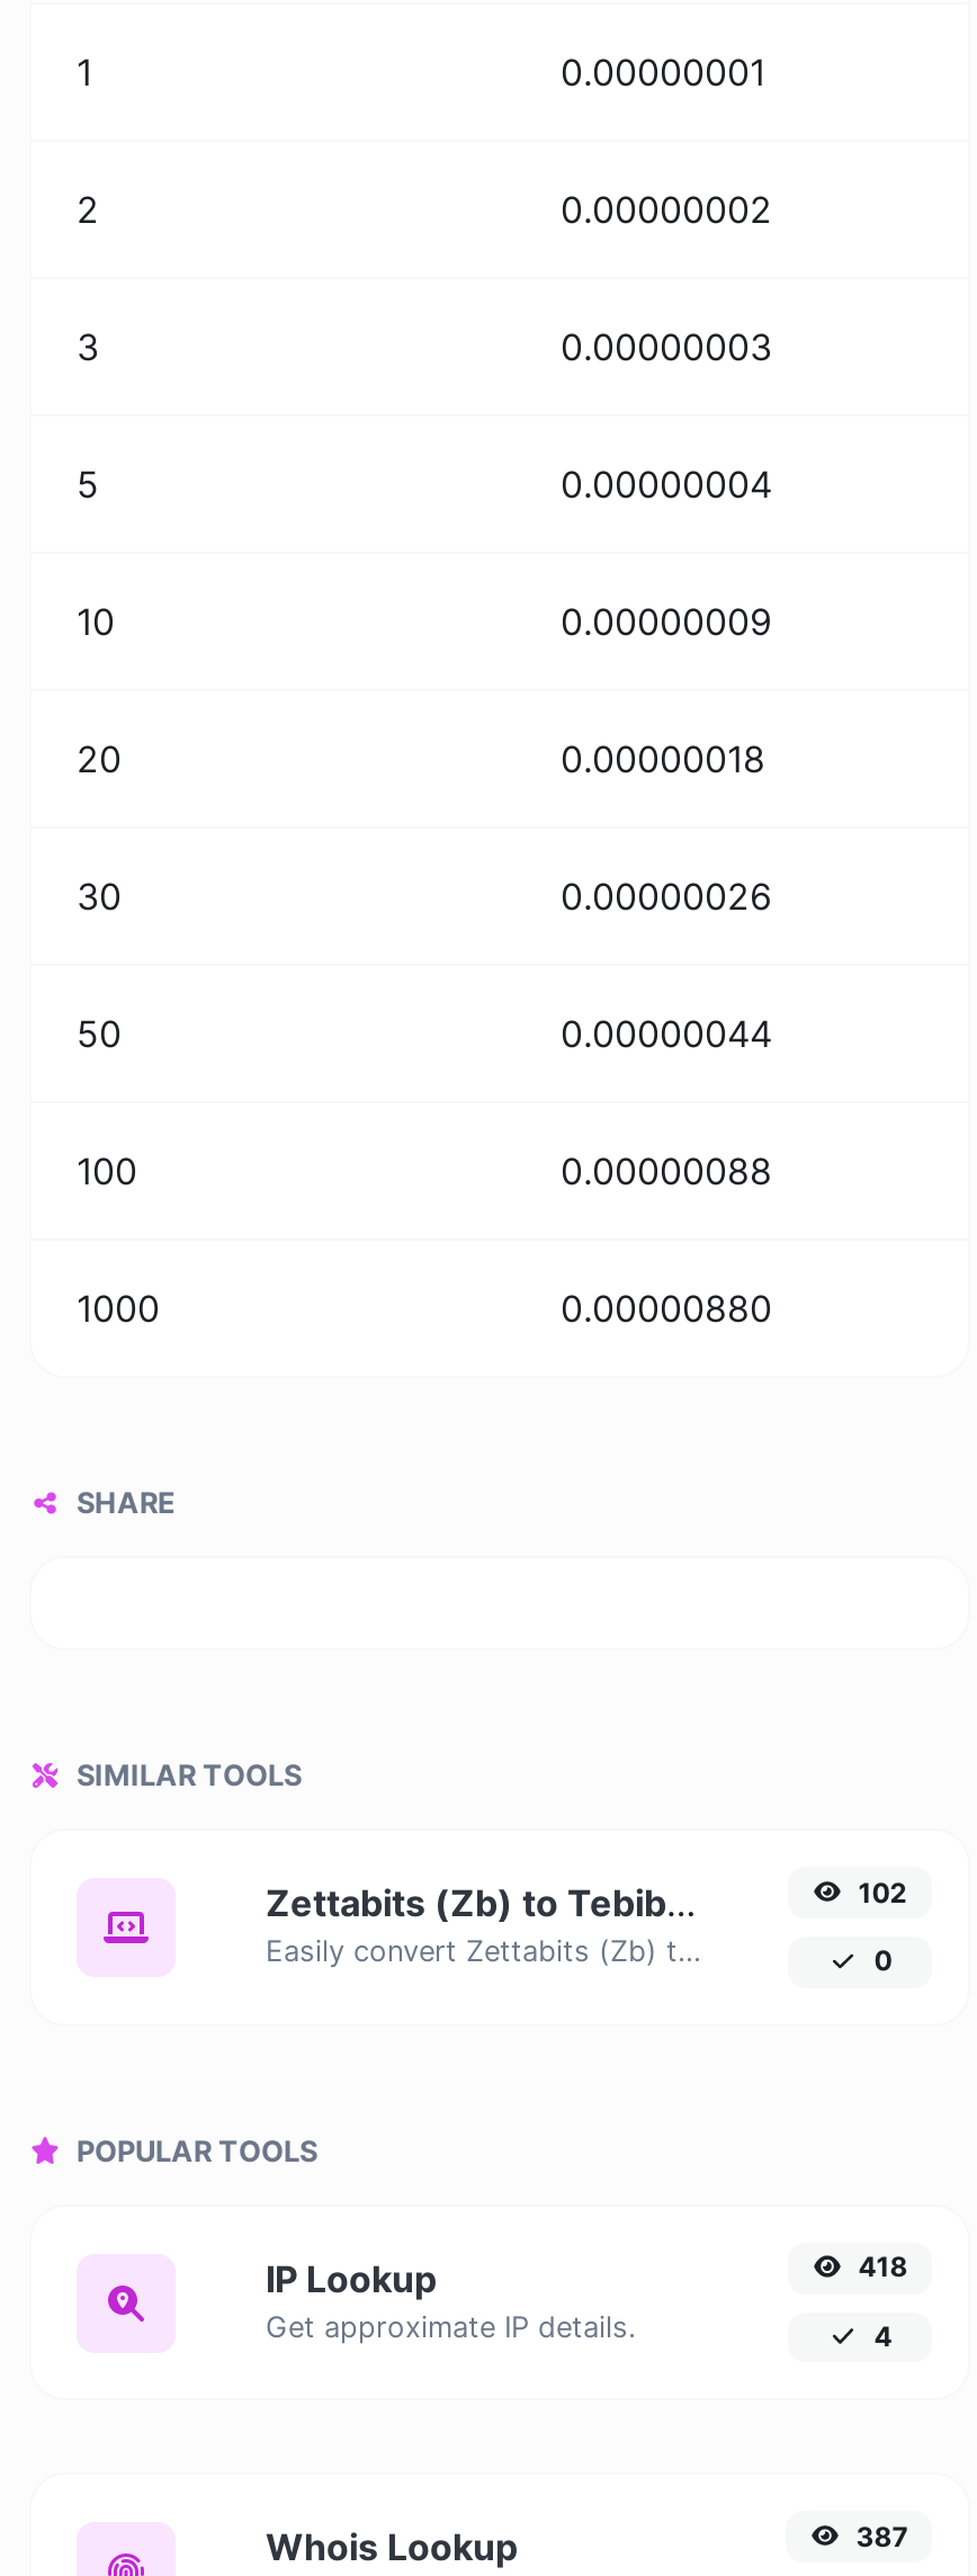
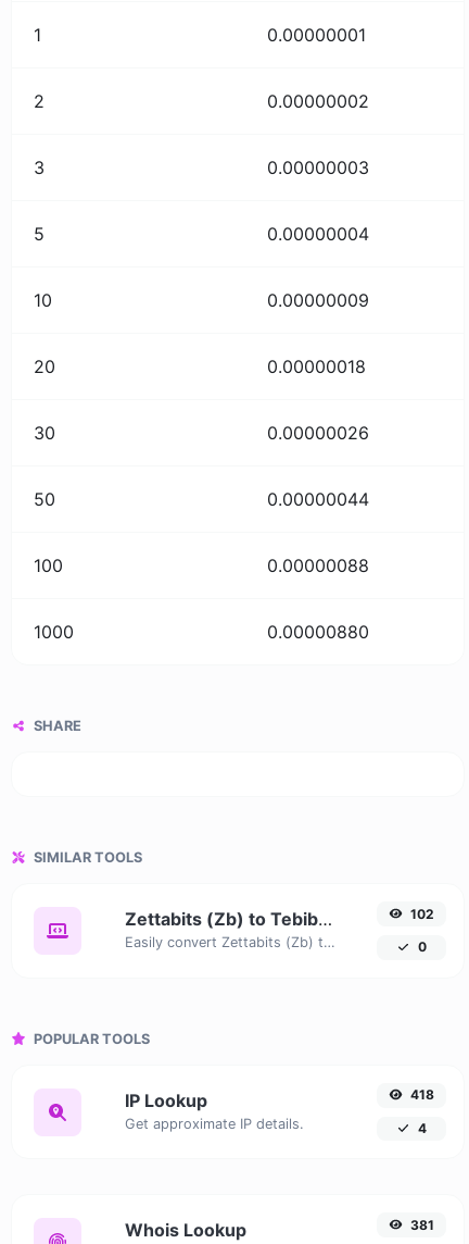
[849,2519,908,2553] 387 -> [407,1216,434,1233] 381

